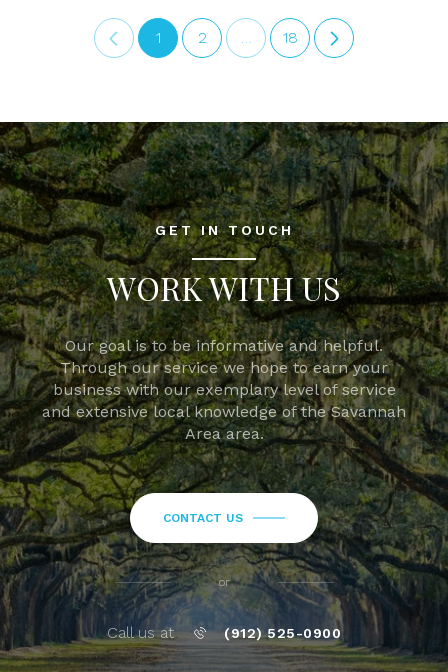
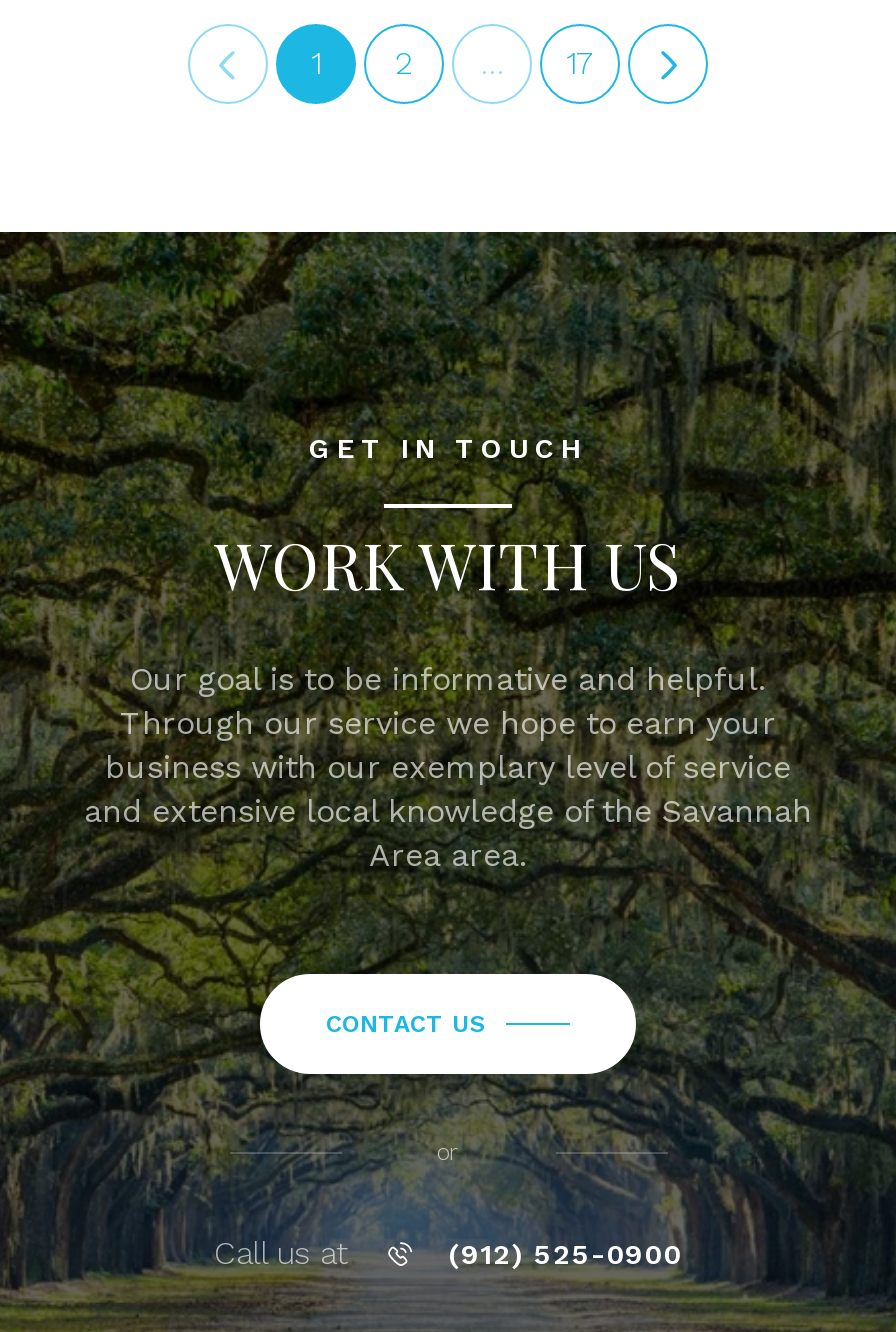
[282,28,297,47] 18 -> [566,44,594,82] 17

